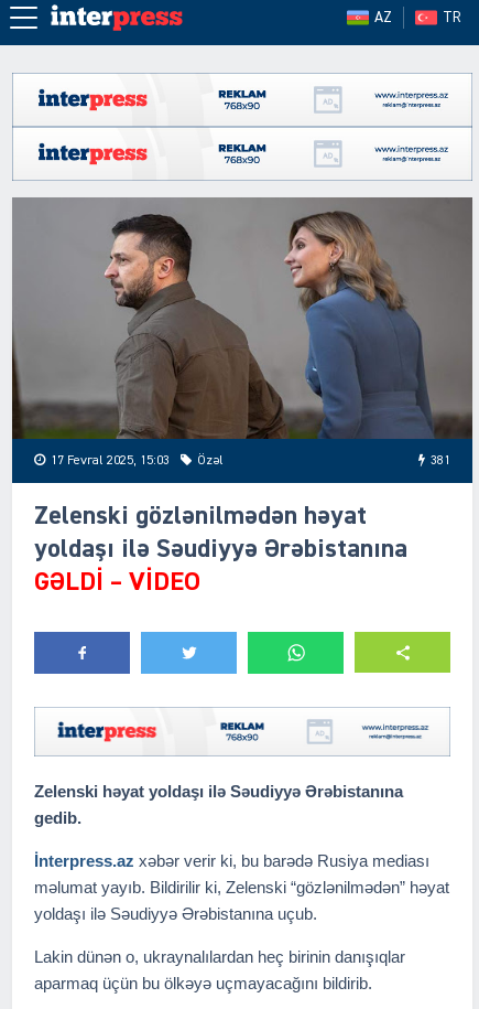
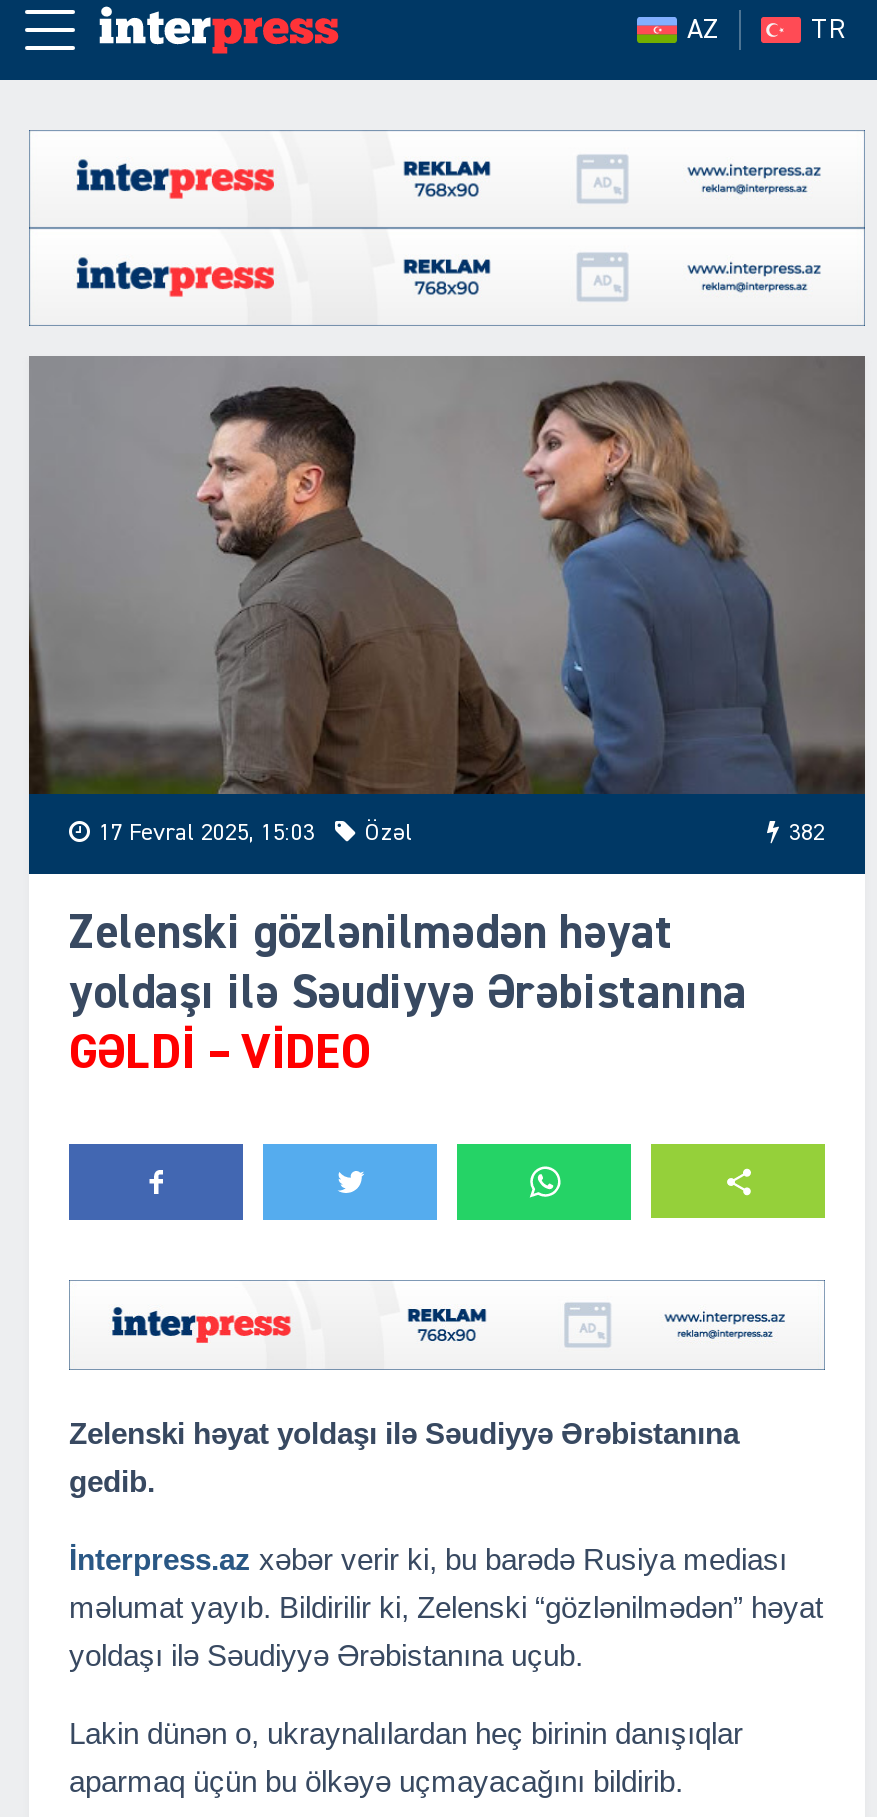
[431,455,450,468] 381 -> [789,823,825,847] 382

